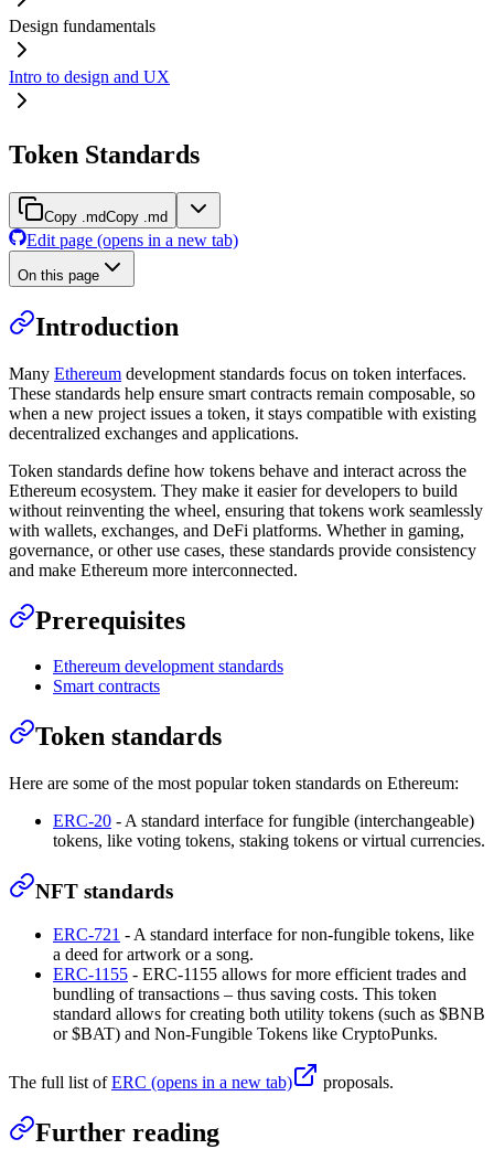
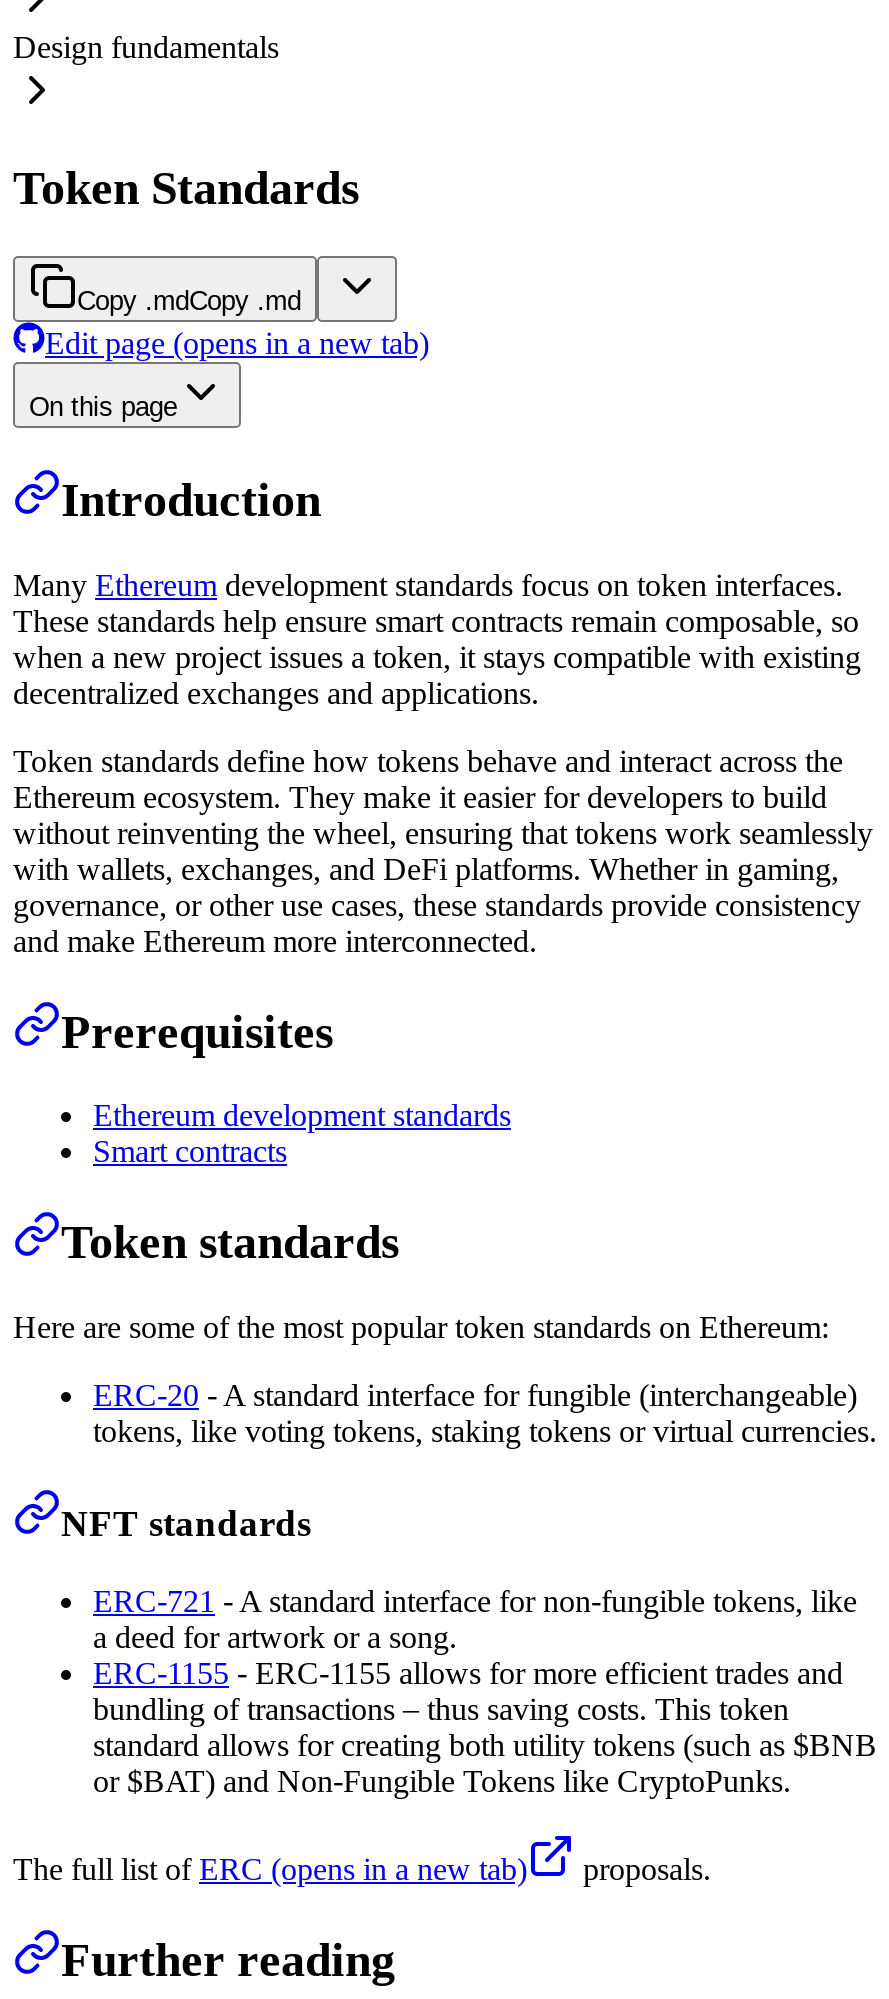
[9,67,170,86] Intro to design and UX -> none

